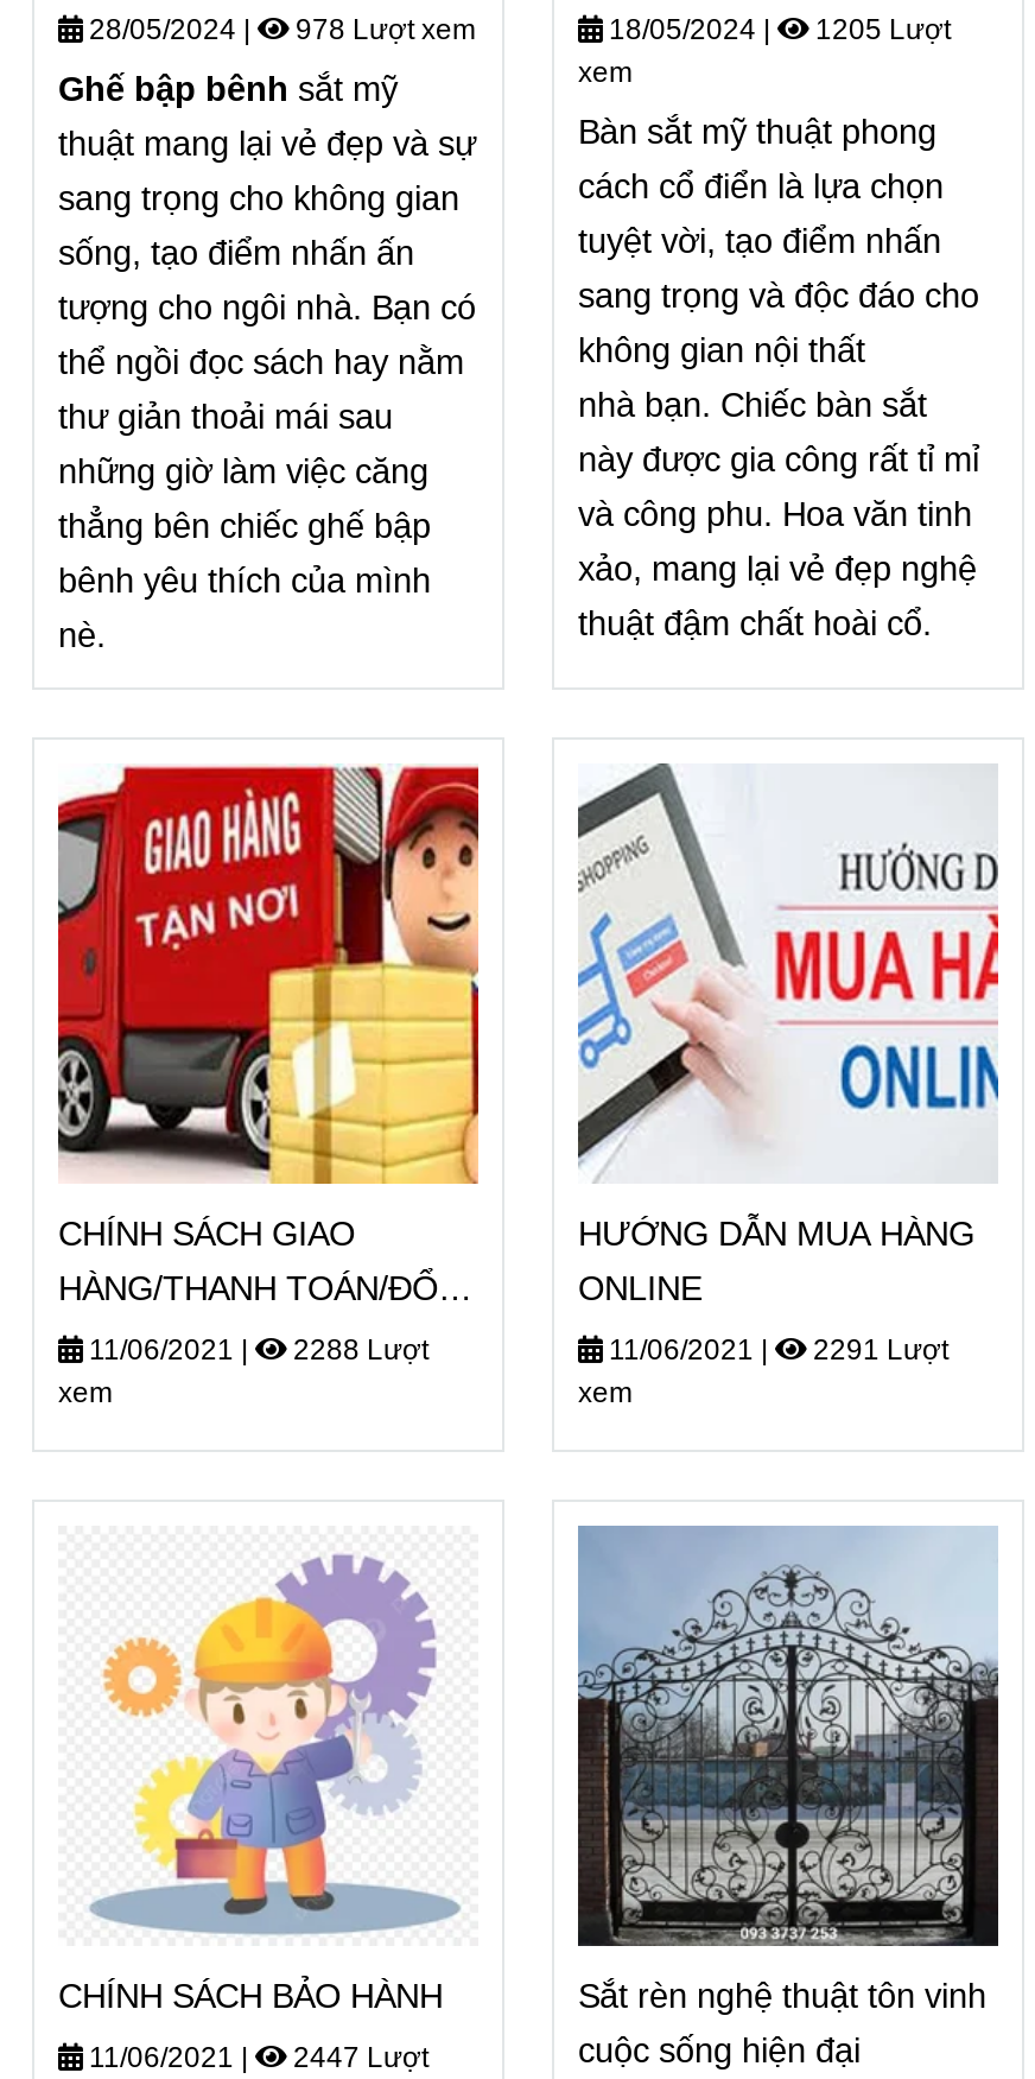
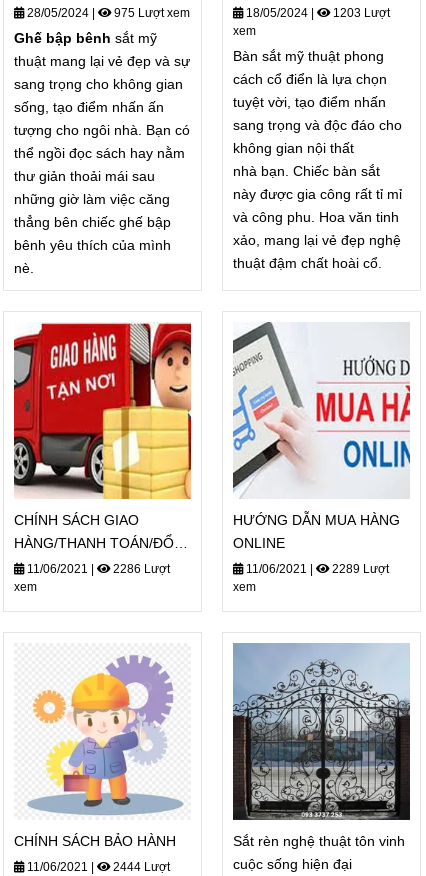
[288,13,476,46] 978 Lượt xem -> [111,6,190,20] 975 Lượt xem
[808,13,951,46] 1205 Lượt -> [330,6,390,20] 1203 Lượt
[286,1333,428,1367] 2288 Lượt -> [110,562,170,576] 2286 Lượt
[806,1333,948,1367] 2291 Lượt -> [329,562,389,576] 2289 Lượt
[286,2041,428,2074] 2447 Lượt -> [110,860,170,874] 2444 Lượt

